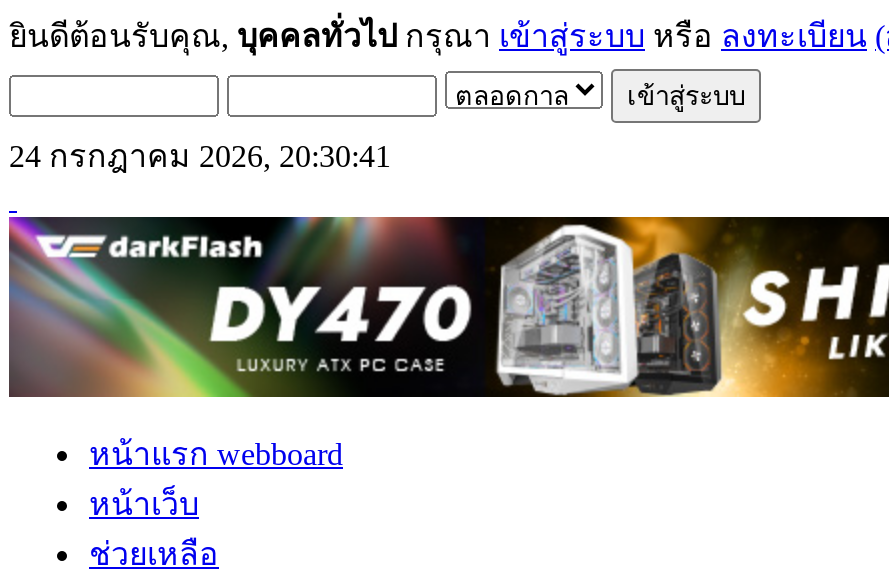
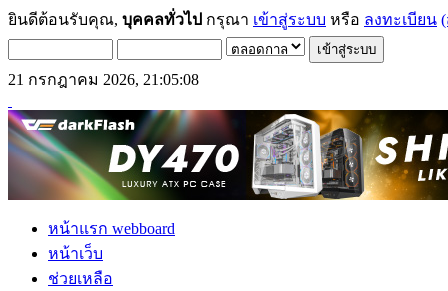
[9,139,391,173] 24 กรกฎาคม 2026, 20:30:41 -> [8,71,199,88] 21 กรกฎาคม 2026, 21:05:08

